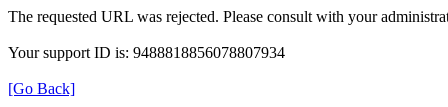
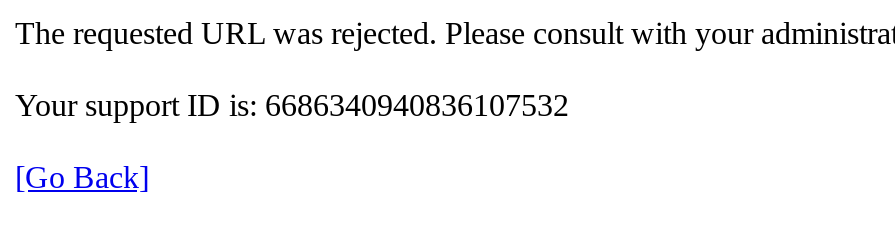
[8,44,285,61] Your support ID is: 9488818856078807934 -> [15,88,569,122] Your support ID is: 6686340940836107532

